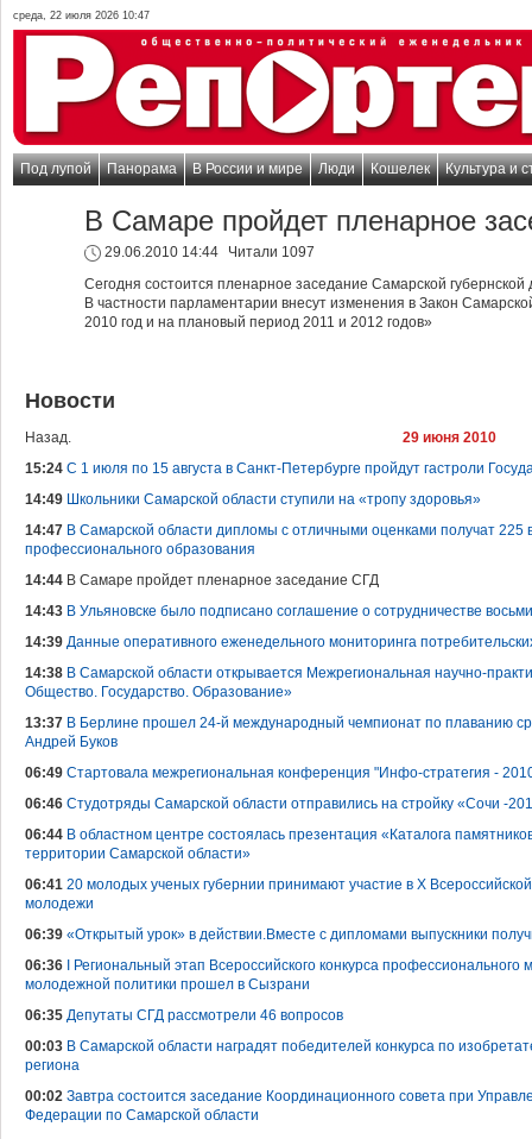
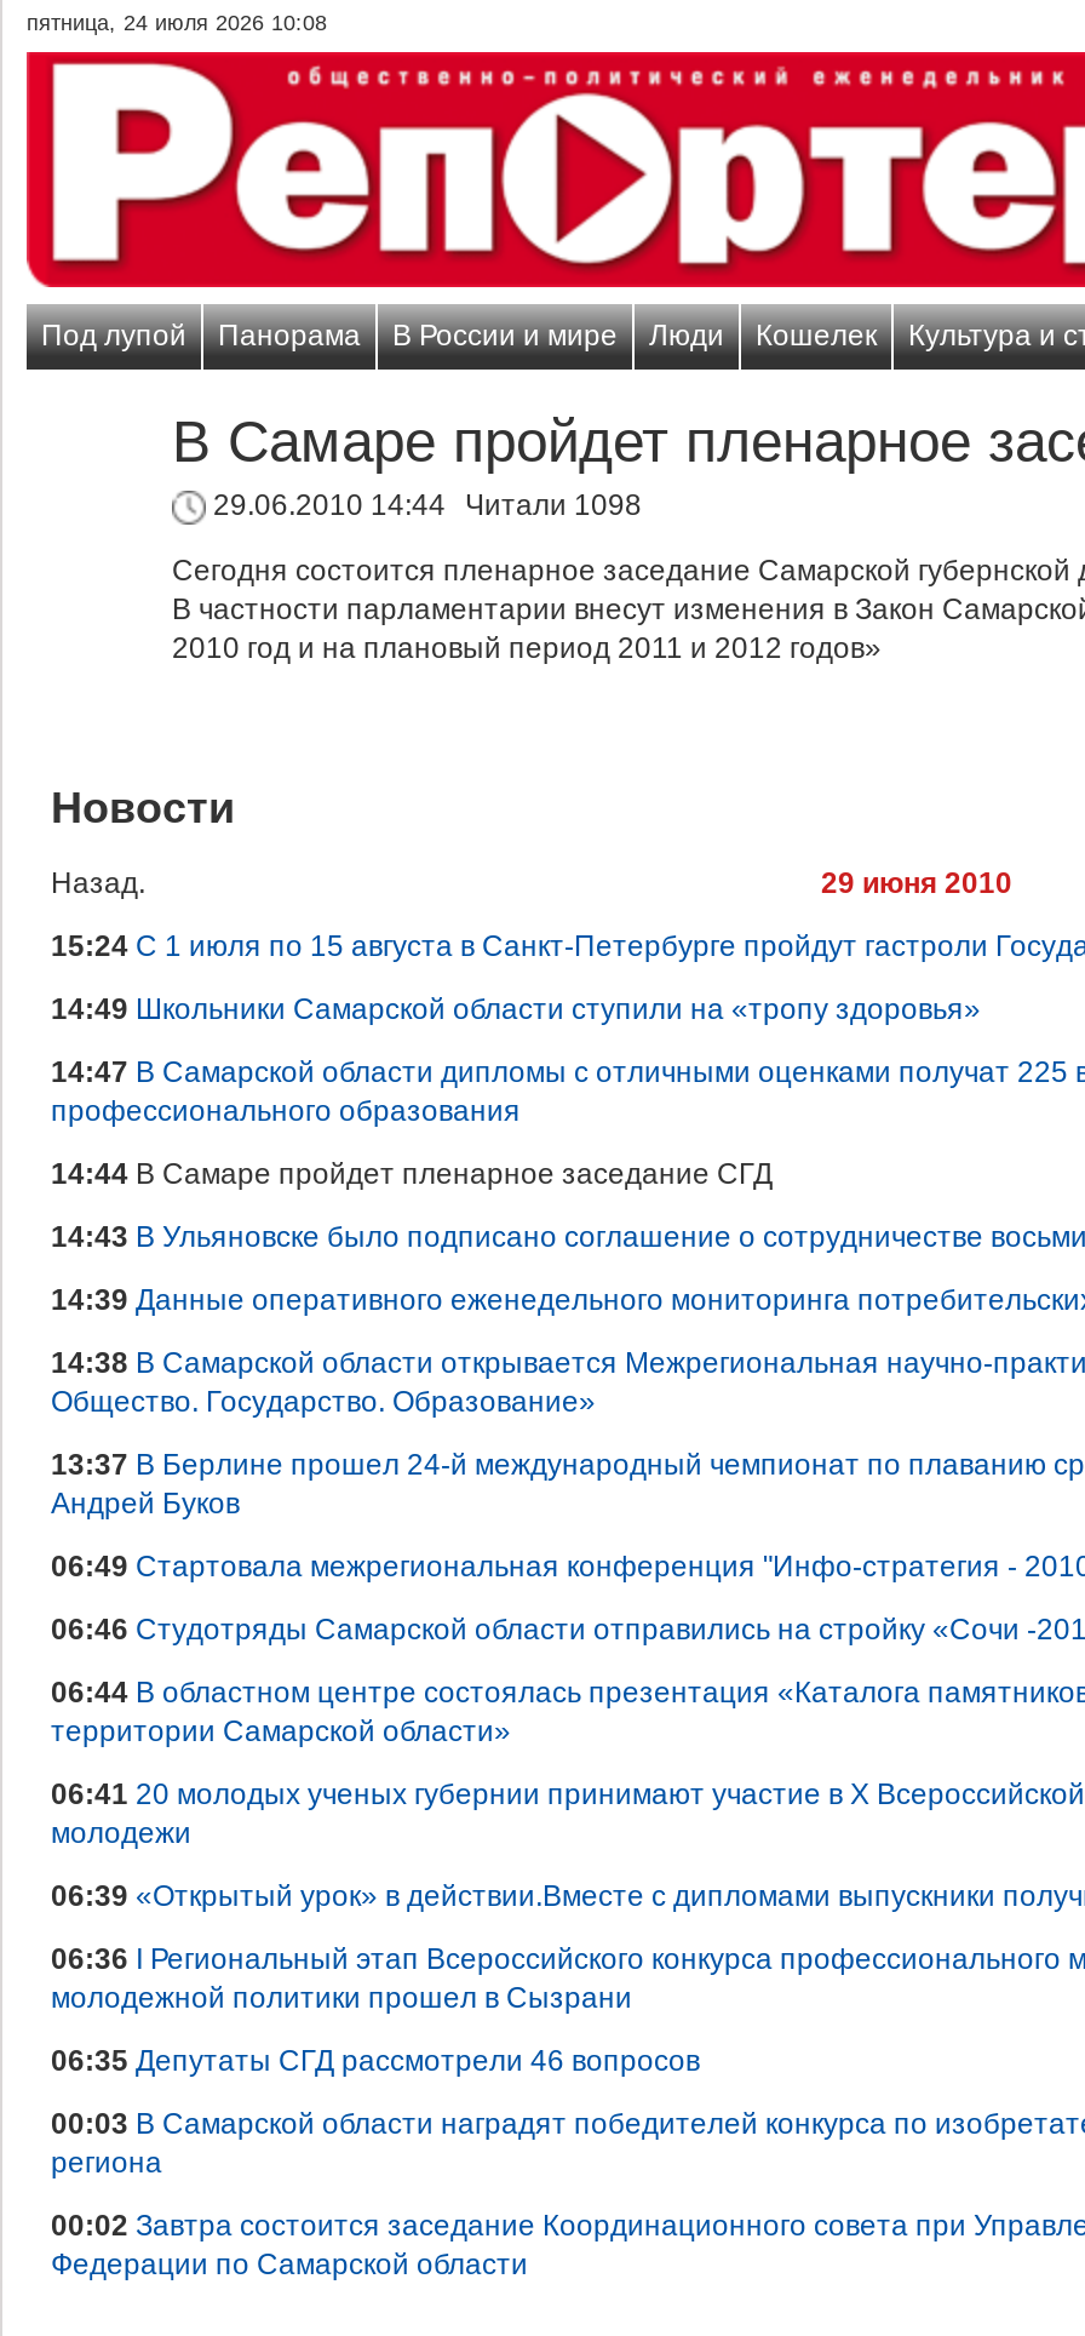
[13,10,150,21] среда, 22 июля 2026 10:47 -> [27,11,327,35] пятница, 24 июля 2026 10:08
[101,244,315,260] 29.06.2010 14:44 Читали 1097 -> [206,488,642,522] 29.06.2010 14:44 Читали 1098

